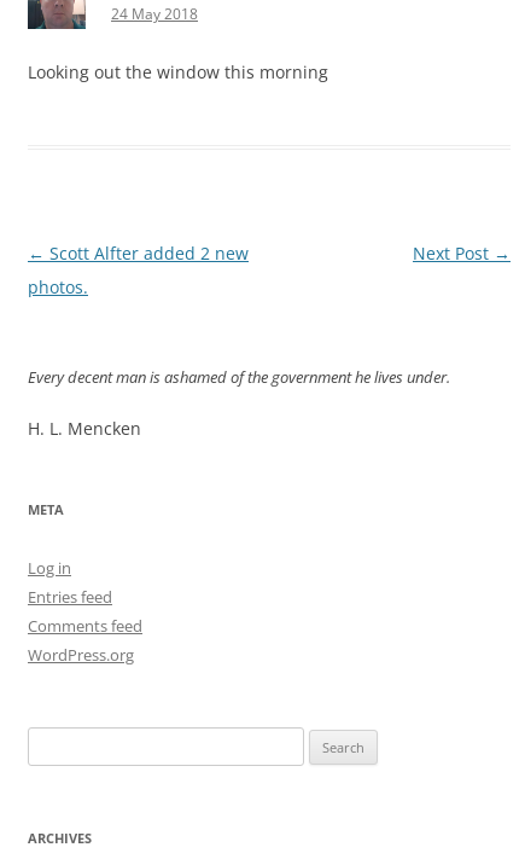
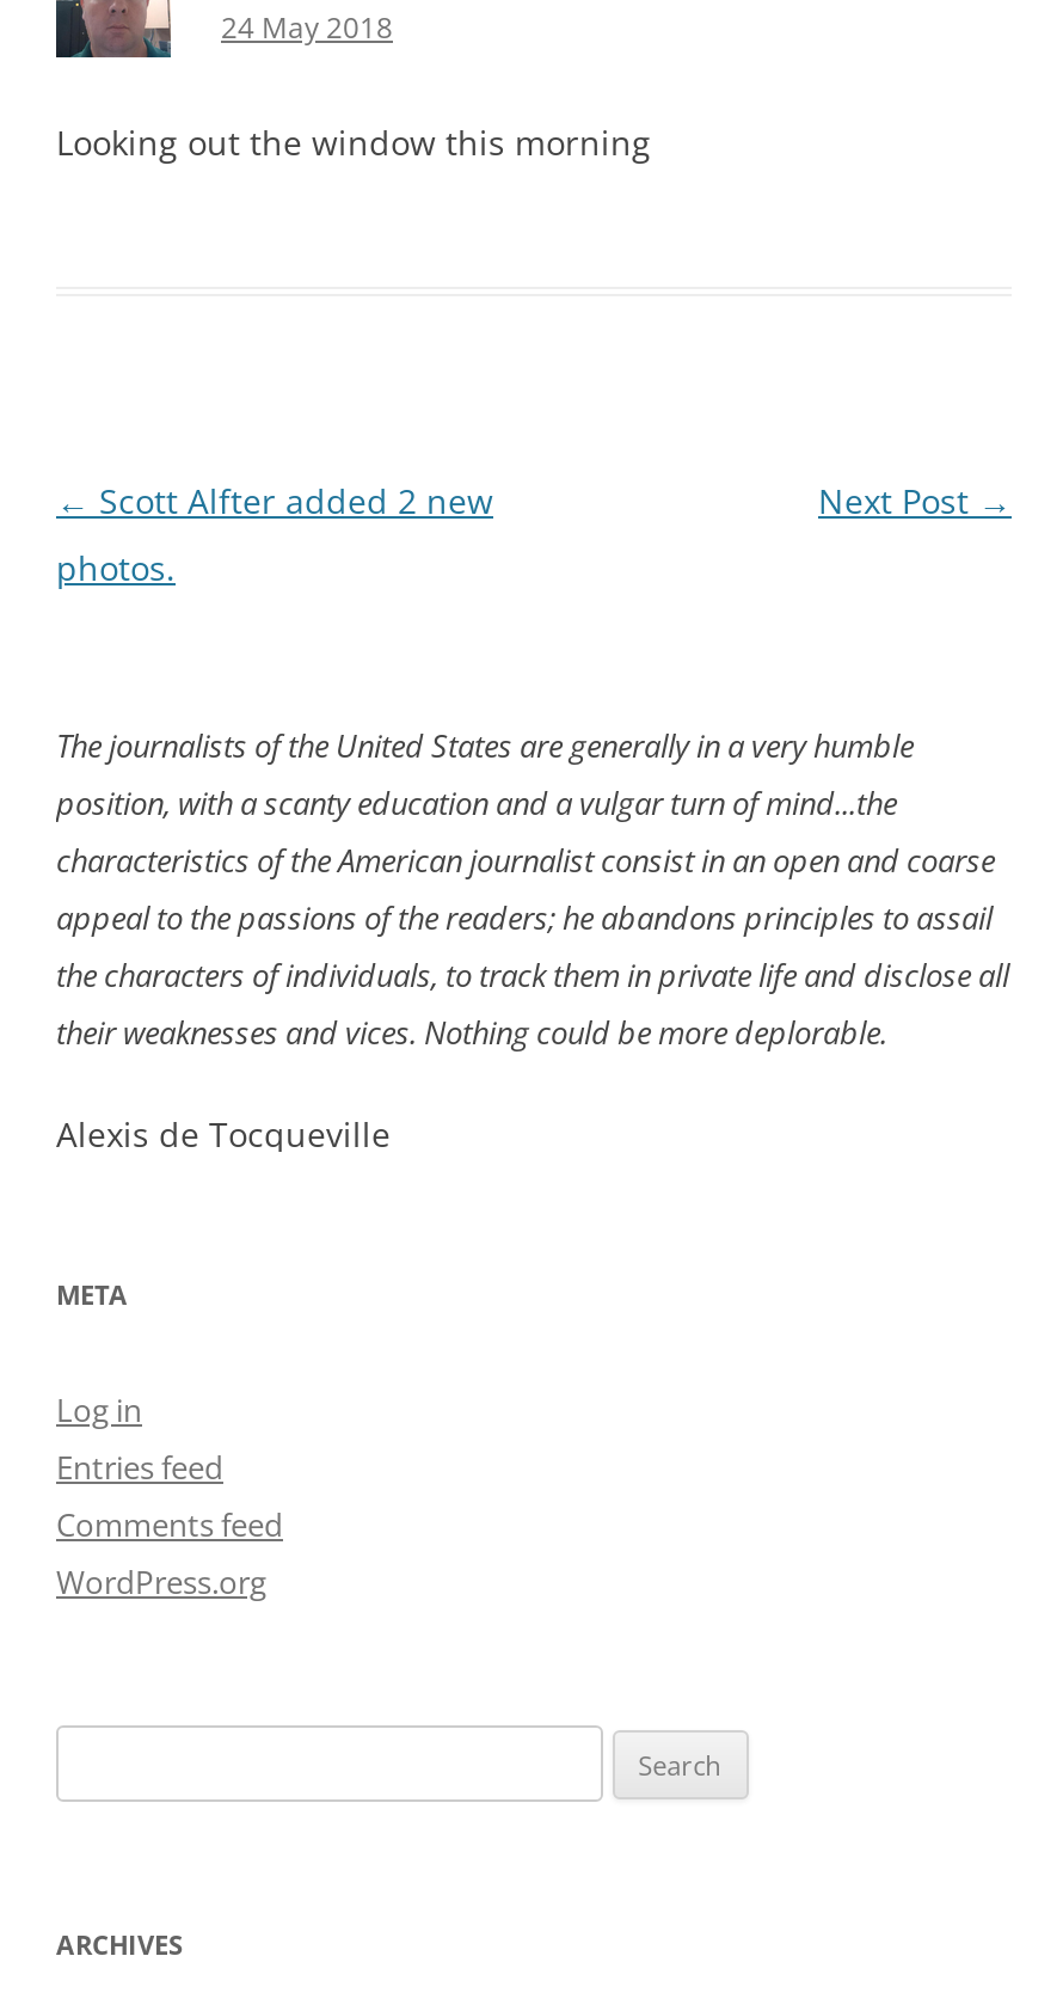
[28,366,450,388] Every decent man is ashamed of the government he lives under. -> [56,724,1009,1054] The journalists of the United States are generally in a very humble | position, with a scanty education and a vulgar turn of mind...the | characteristics of the American journalist consist in an open and coarse | appeal to the passions of the readers; he abandons principles to assail | the characters of individuals, to track them in private life and disclose all | their weaknesses and vices. Nothing could be more deplorable.
[28,417,141,440] H. L. Mencken -> [56,1111,391,1157] Alexis de Tocqueville

